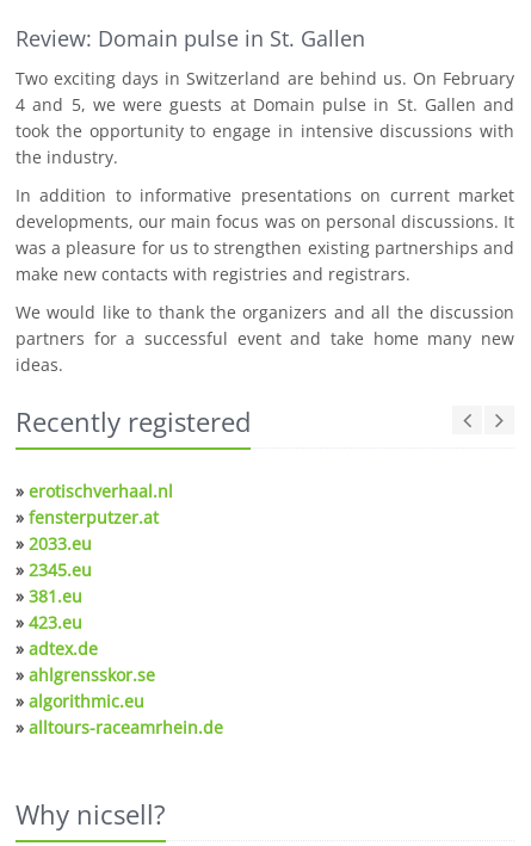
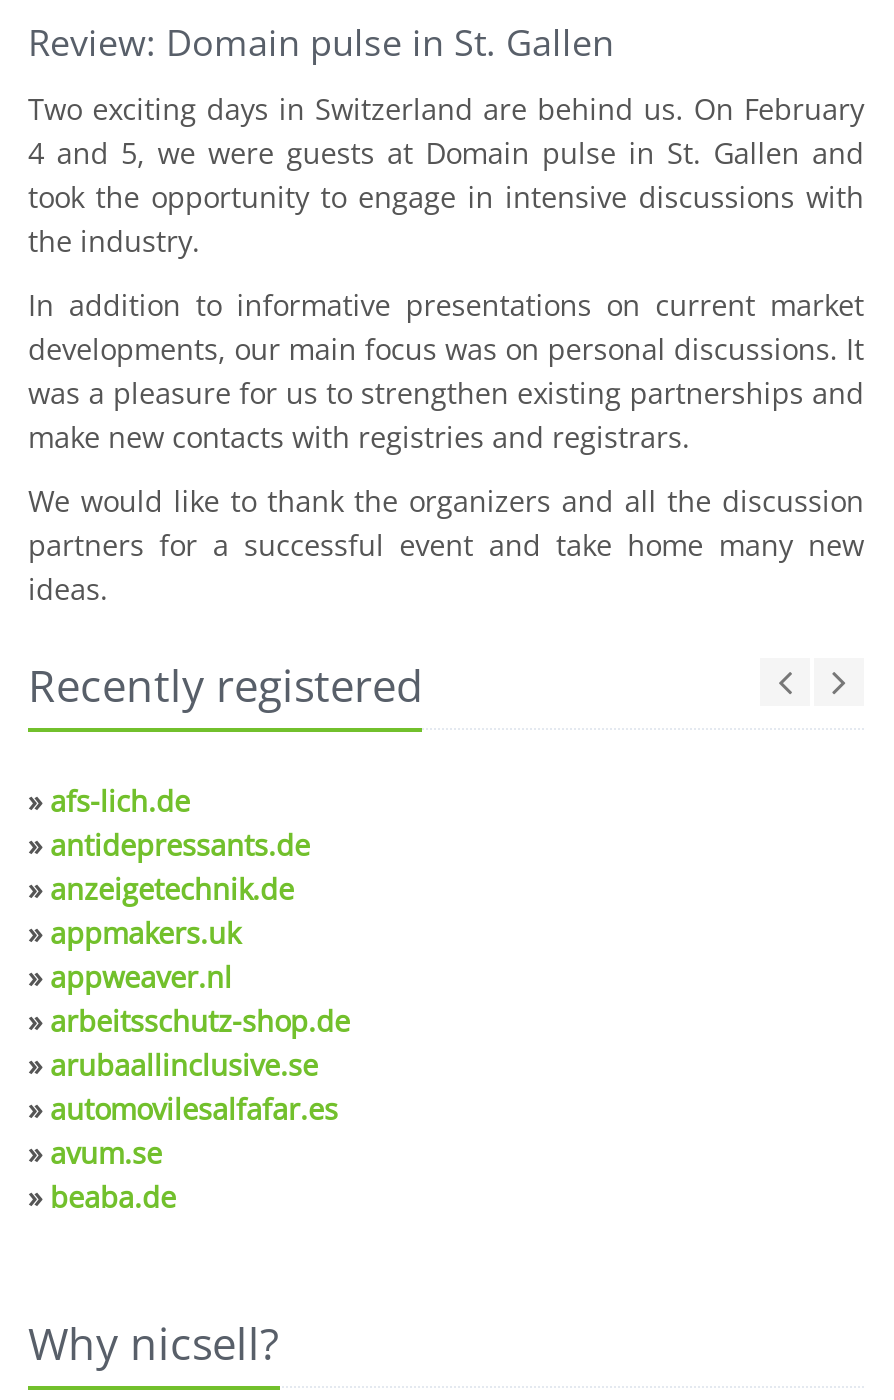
[16,480,223,739] » erotischverhaal.nl | » fensterputzer.at | » 2033.eu | » 2345.eu | » 381.eu | » 423.eu | » adtex.de | » ahlgrensskor.se | » algorithmic.eu | » alltours-raceamrhein.de -> [28,782,350,1216] » afs-lich.de | » antidepressants.de | » anzeigetechnik.de | » appmakers.uk | » appweaver.nl | » arbeitsschutz-shop.de | » arubaallinclusive.se | » automovilesalfafar.es | » avum.se | » beaba.de

